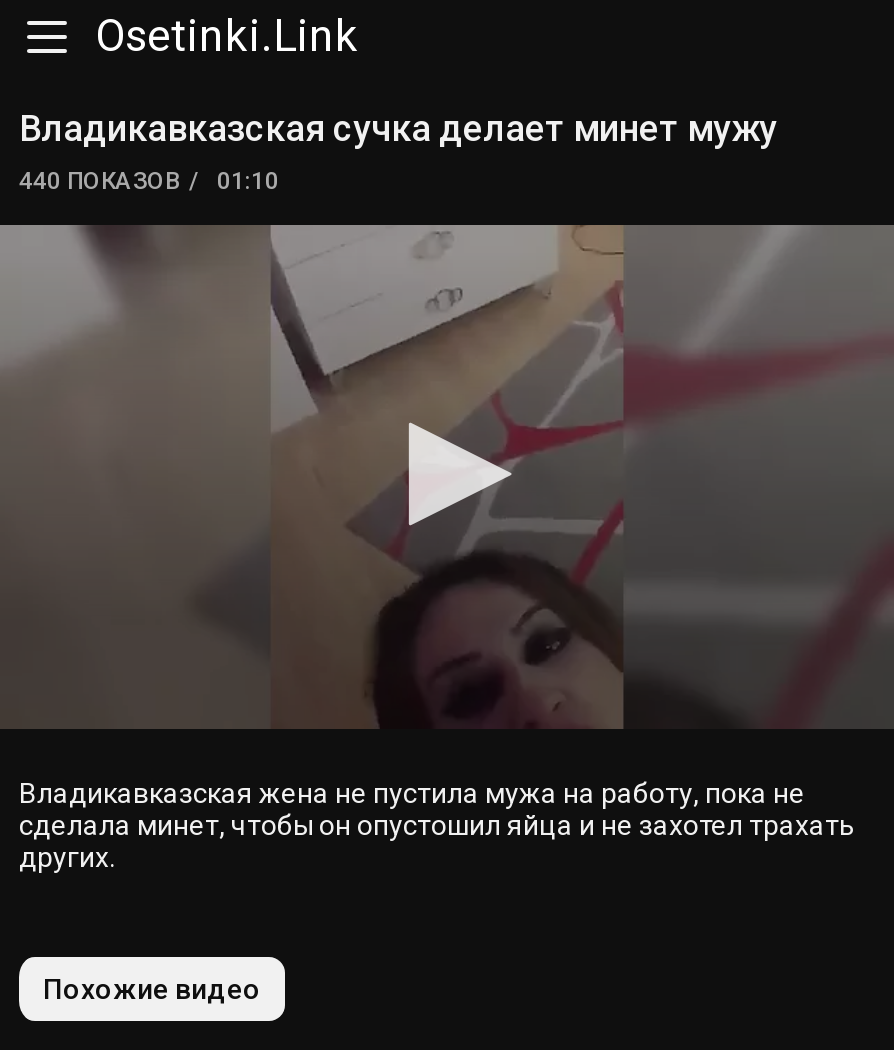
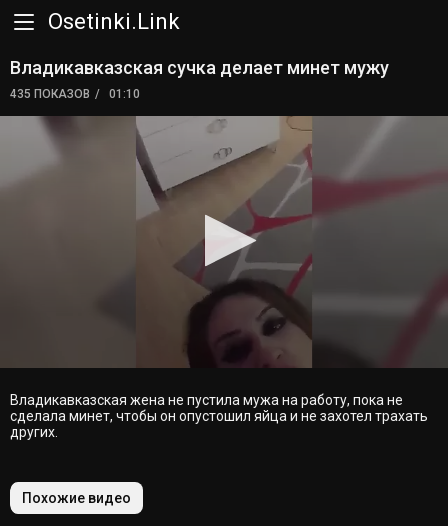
[19,167,279,195] 440 ПОКАЗОВ 01:10 -> [10,87,140,101] 435 ПОКАЗОВ 01:10

